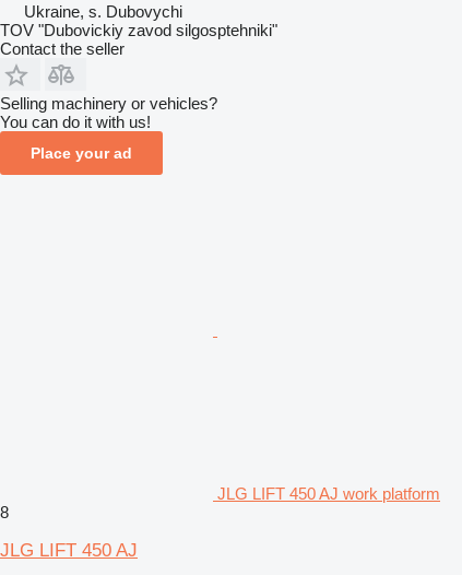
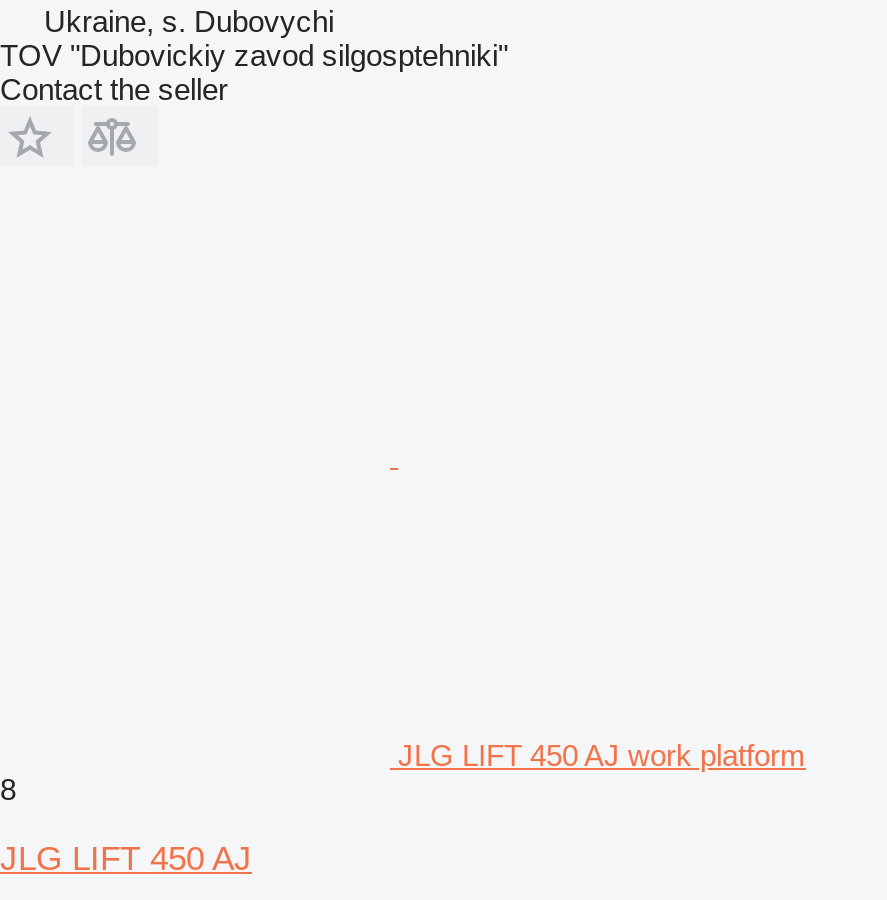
[0,94,217,162] Selling machinery or vehicles? | You can do it with us! | Place your ad -> none

